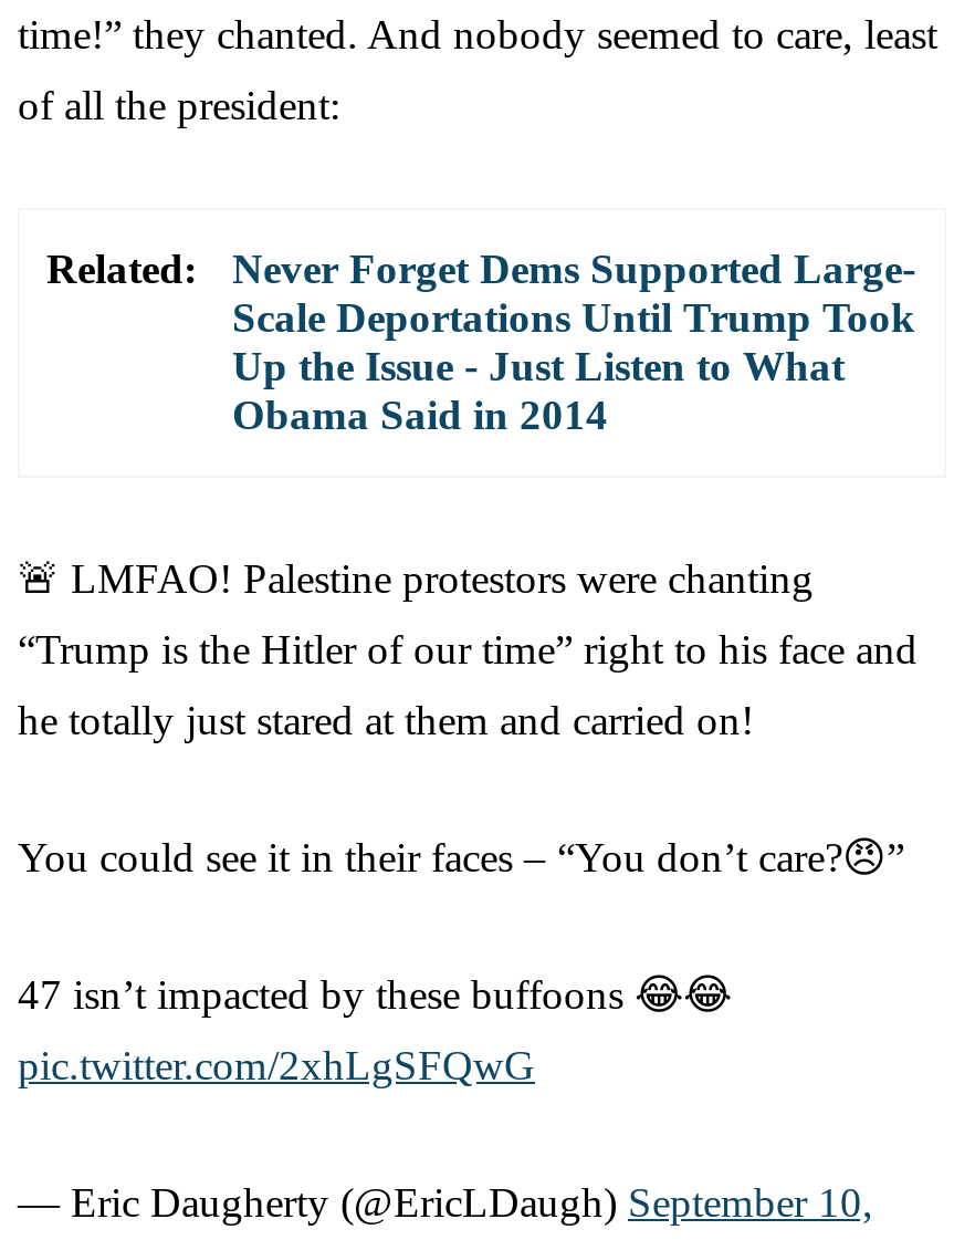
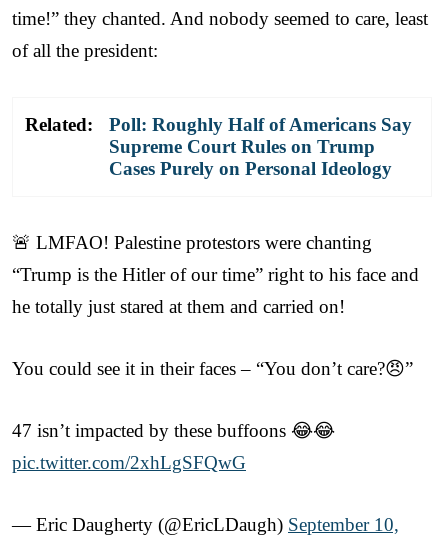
[232,246,915,439] Never Forget Dems Supported Large- | Scale Deportations Until Trump Took | Up the Issue - Just Listen to What | Obama Said in 2014 -> [109,114,412,179] Poll: Roughly Half of Americans Say | Supreme Court Rules on Trump | Cases Purely on Personal Ideology

